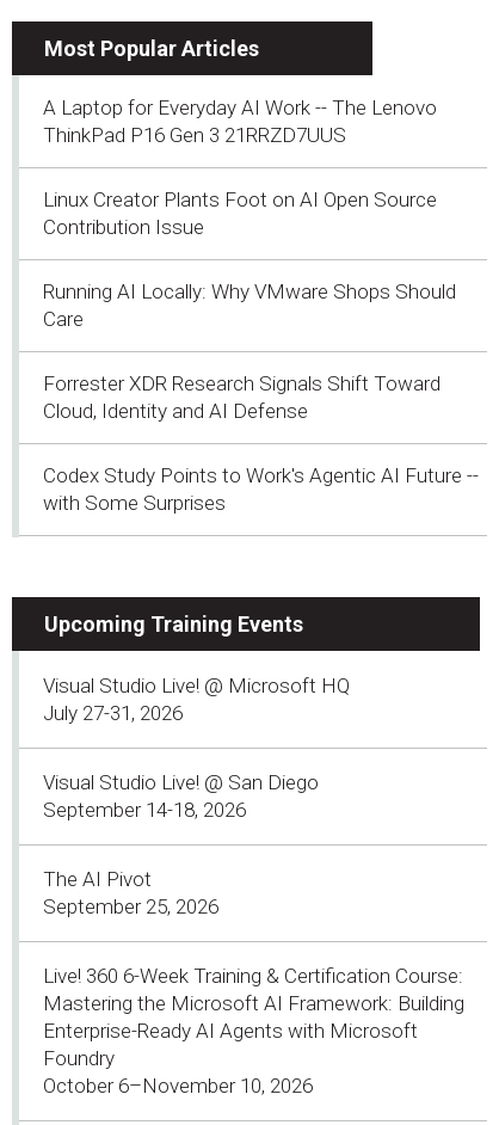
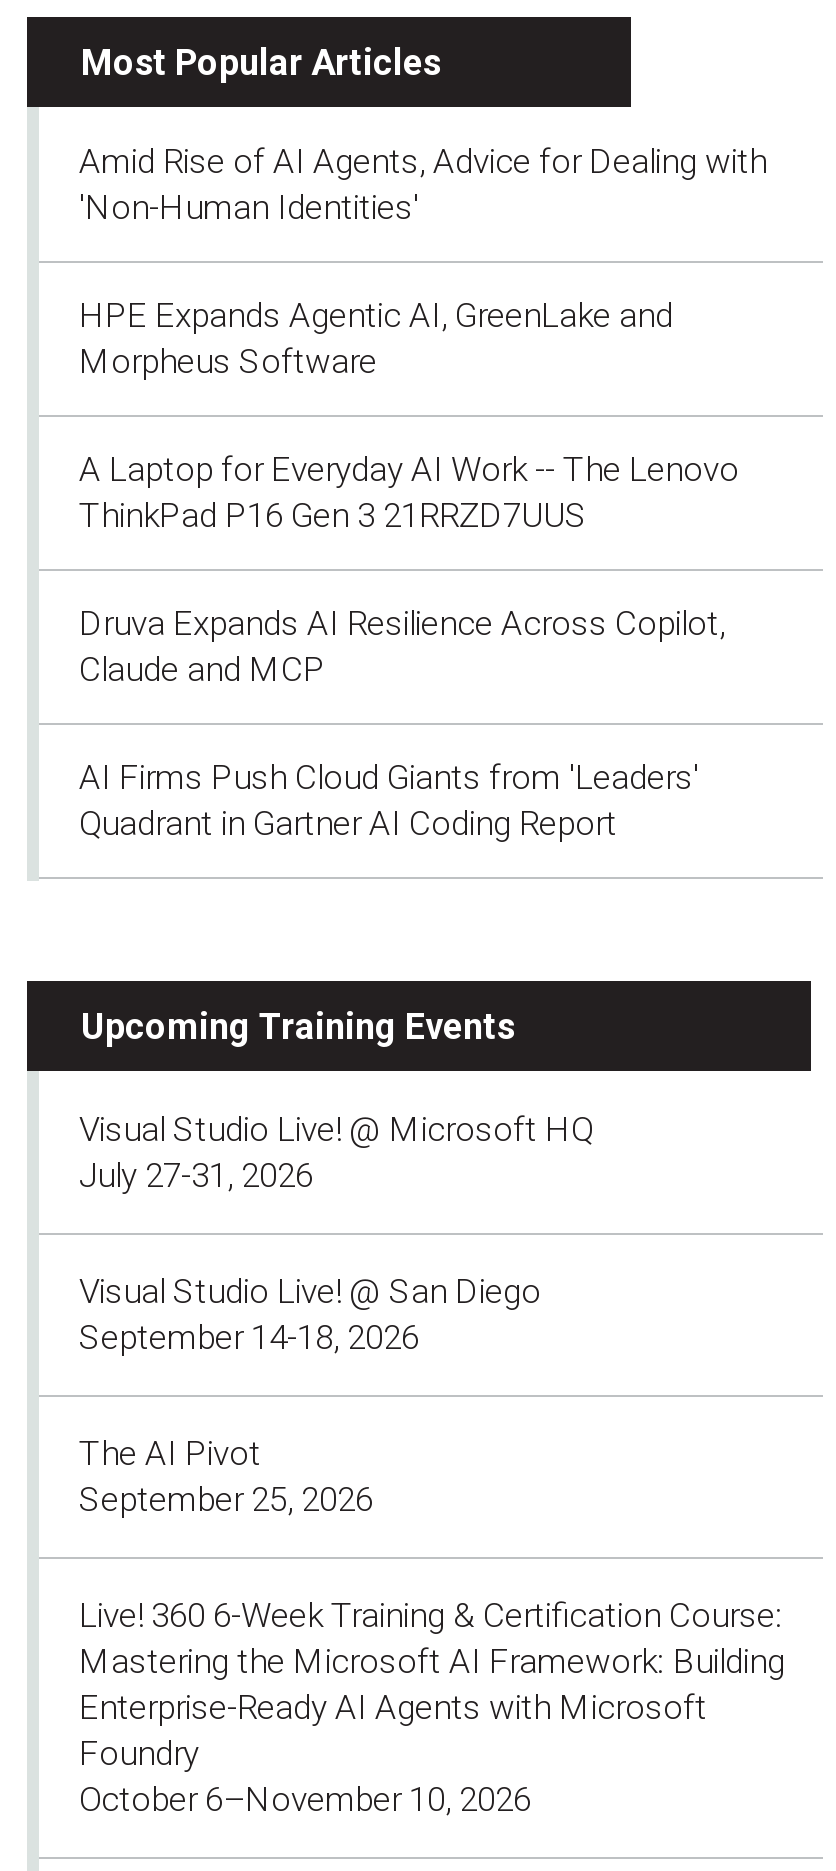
none -> [79,140,767,380] Amid Rise of AI Agents, Advice for Dealing with | 'Non-Human Identities' | HPE Expands Agentic AI, GreenLake and | Morpheus Software
moved [43,95,437,146] -> [79,448,739,534]: A Laptop for Everyday AI Work -- The Lenovo | ThinkPad P16 Gen 3 21RRZD7UUS
[43,187,479,514] Linux Creator Plants Foot on AI Open Source | Contribution Issue | Running AI Locally: Why VMware Shops Should | Care | Forrester XDR Research Signals Shift Toward | Cloud, Identity and AI Defense | Codex Study Points to Work's Agentic AI Future -- | with Some Surprises -> [79,602,725,842] Druva Expands AI Resilience Across Copilot, | Claude and MCP | AI Firms Push Cloud Giants from 'Leaders' | Quadrant in Gartner AI Coding Report

